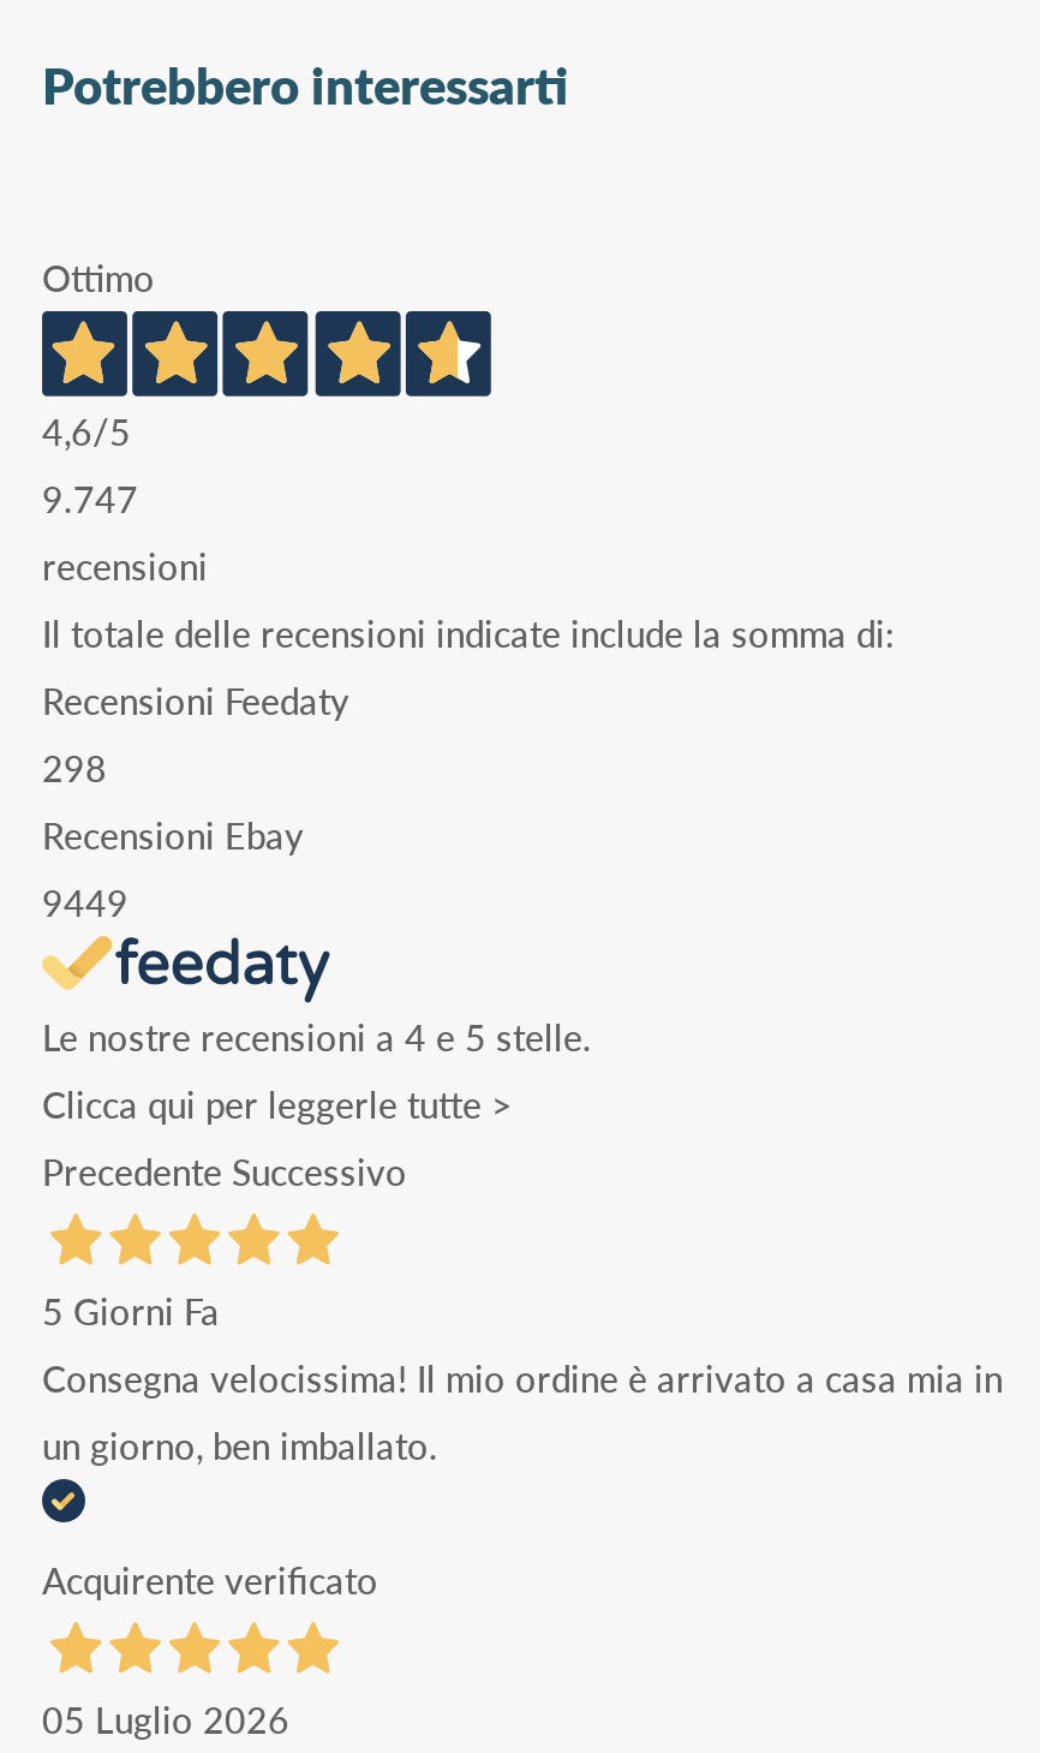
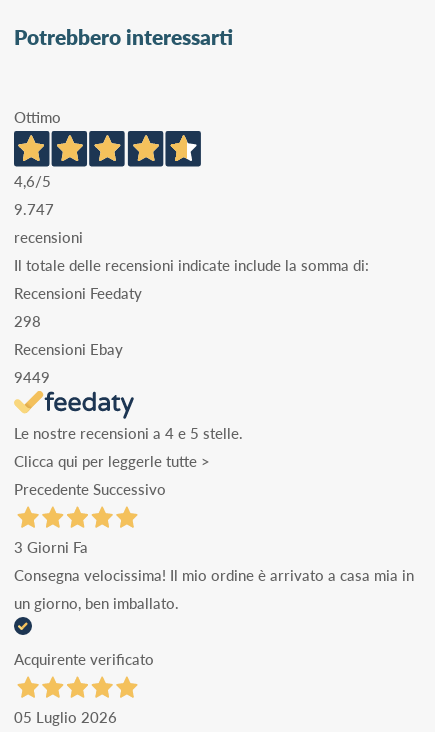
[42,1290,220,1334] 5 Giorni Fa -> [14,538,88,556] 3 Giorni Fa

